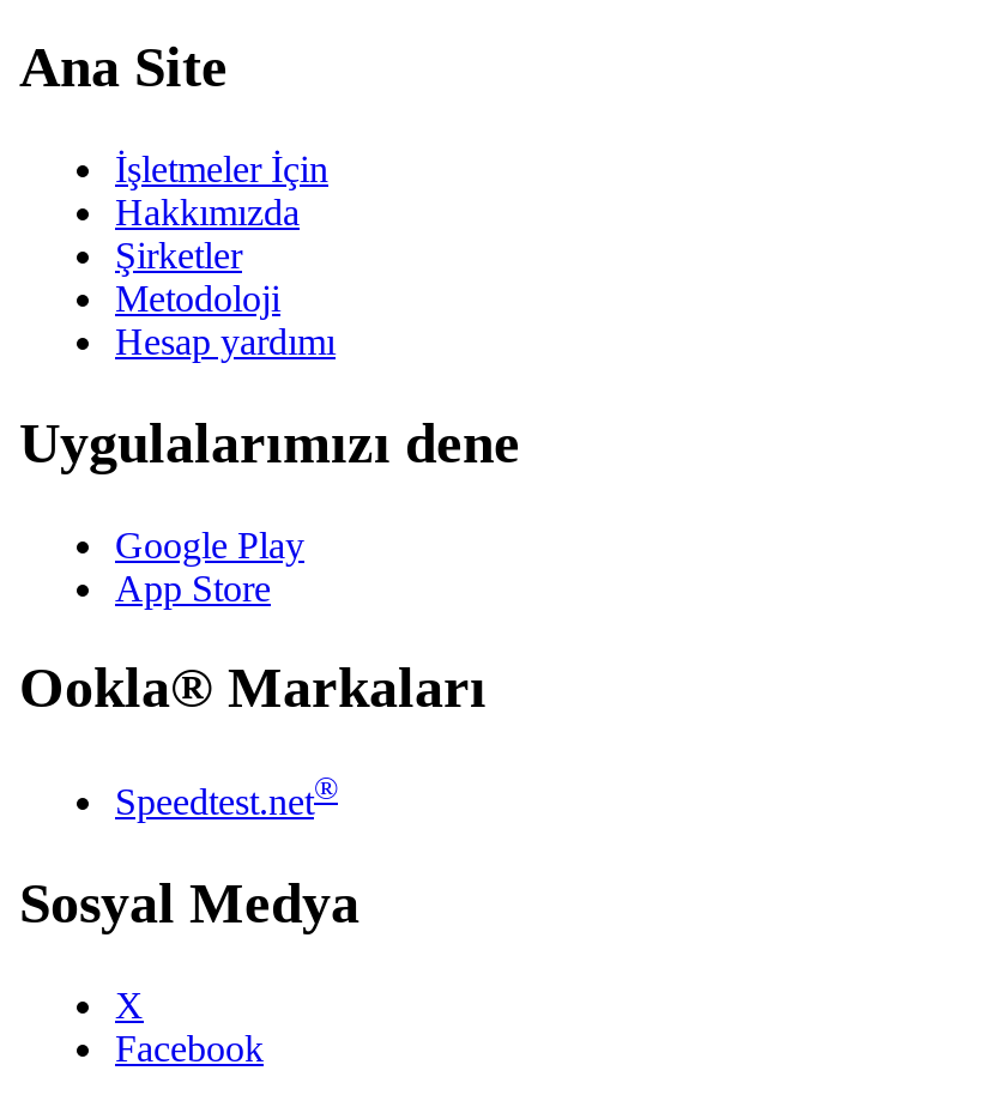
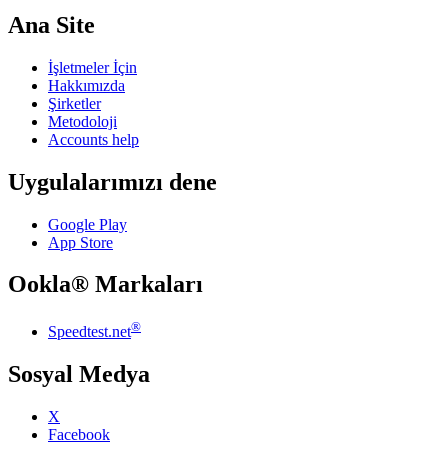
[115,321,336,361] Hesap yardımı -> [48,131,139,148] Accounts help

